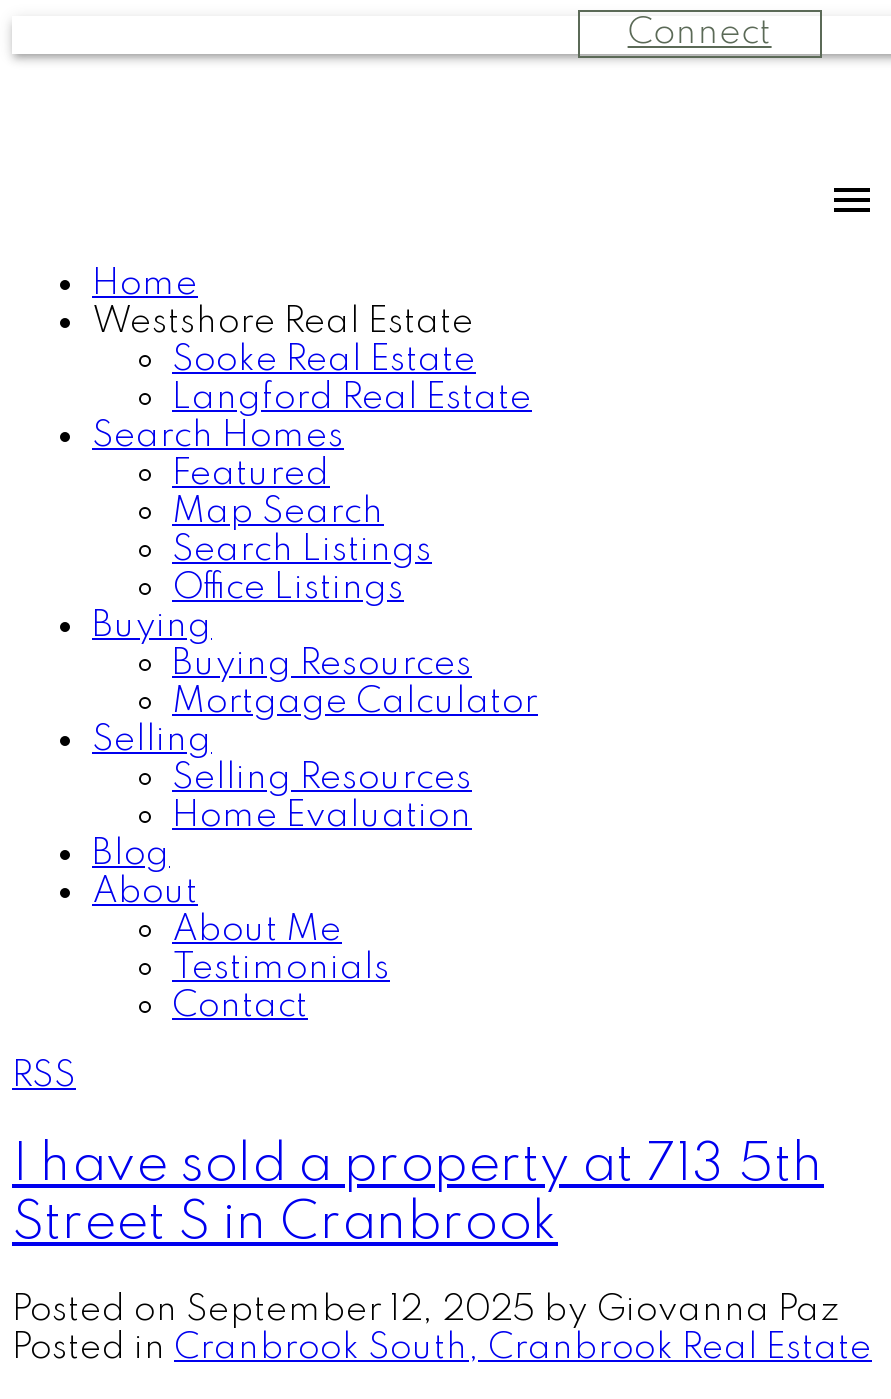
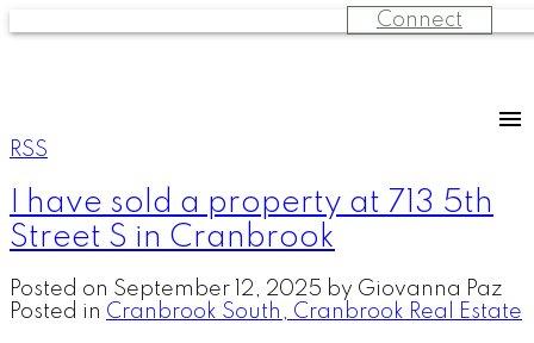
[92,266,538,1024] Home | Westshore Real Estate | Sooke Real Estate | Langford Real Estate | Search Homes | Featured | Map Search | Search Listings | Office Listings | Buying | Buying Resources | Mortgage Calculator | Selling | Selling Resources | Home Evaluation | Blog | About | About Me | Testimonials | Contact -> none

